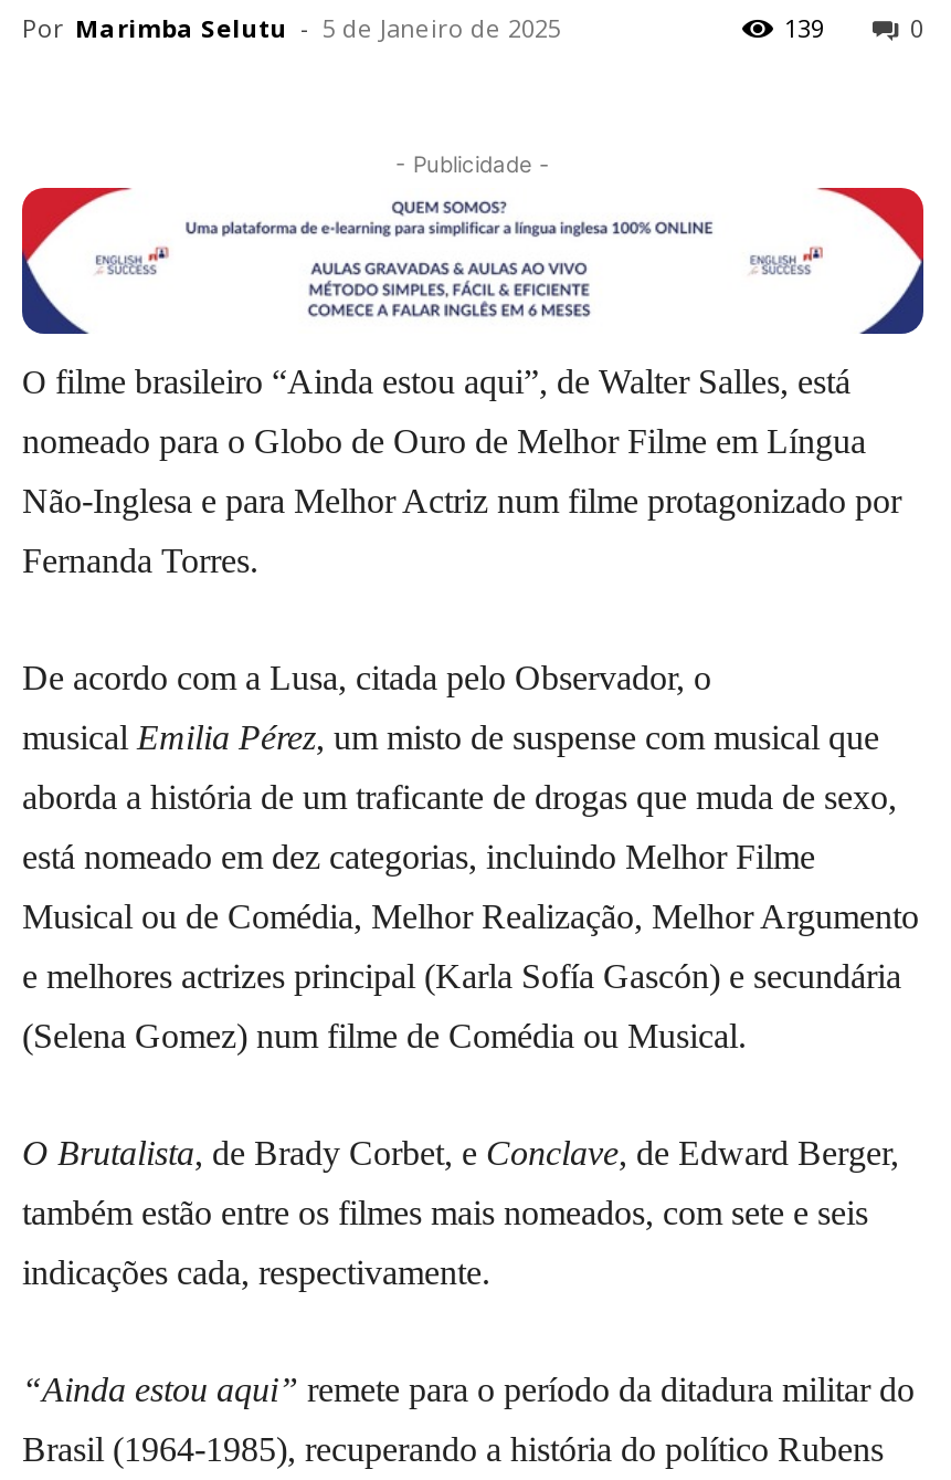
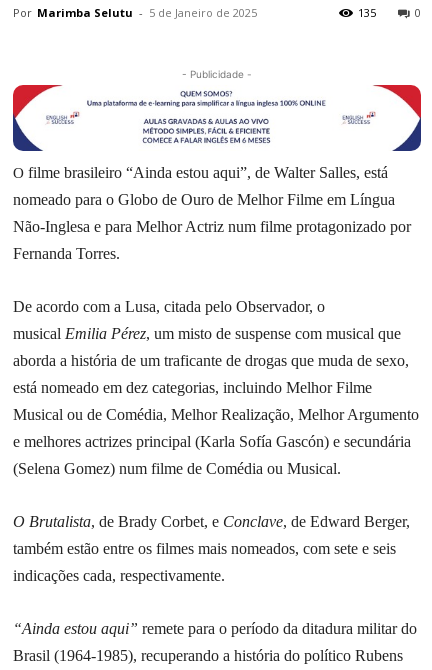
[784,11,824,44] 139 -> [358,5,376,20] 135

